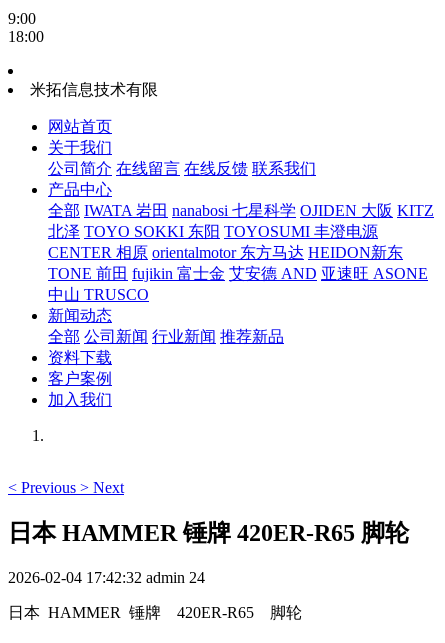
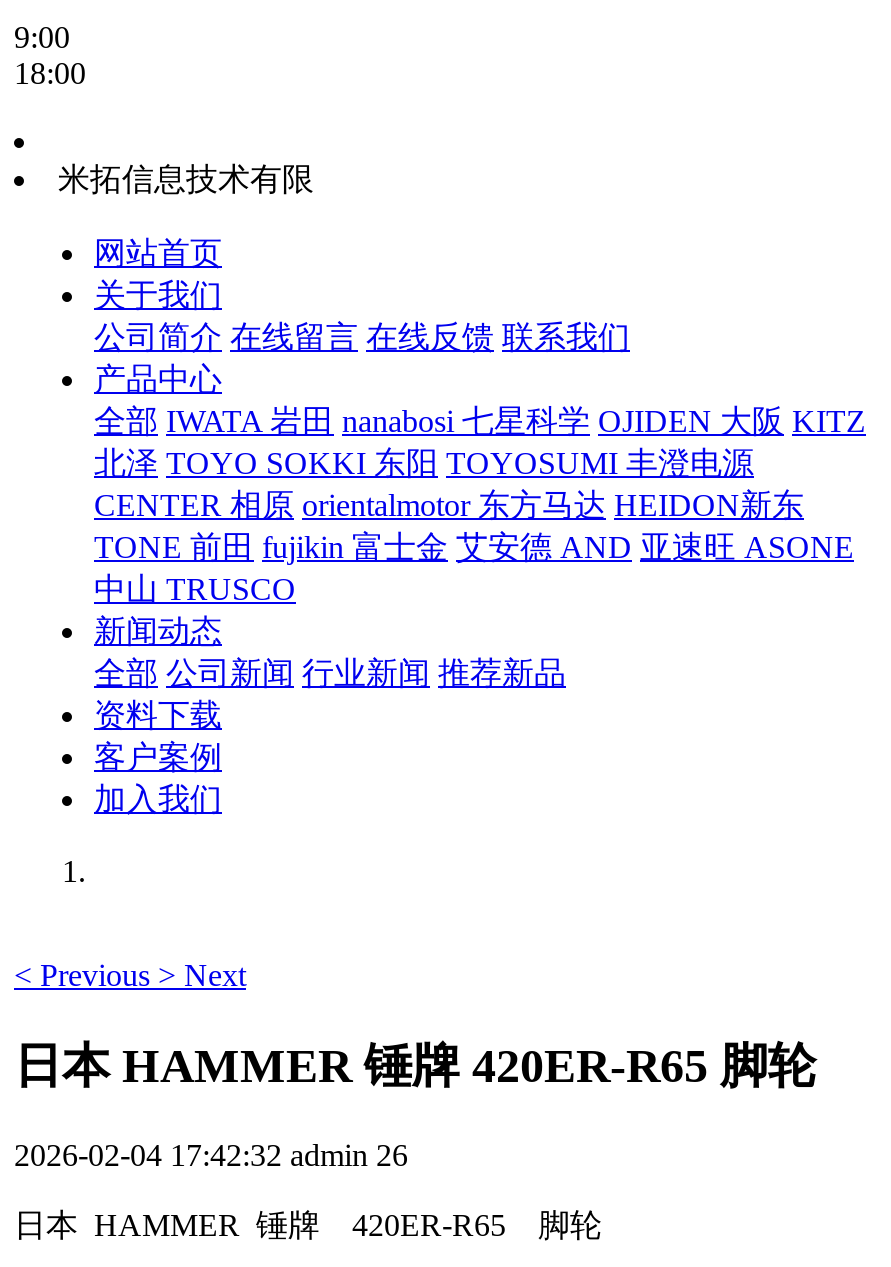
[8,569,205,586] 2026-02-04 17:42:32 admin 24 -> [14,1138,408,1172] 2026-02-04 17:42:32 admin 26

